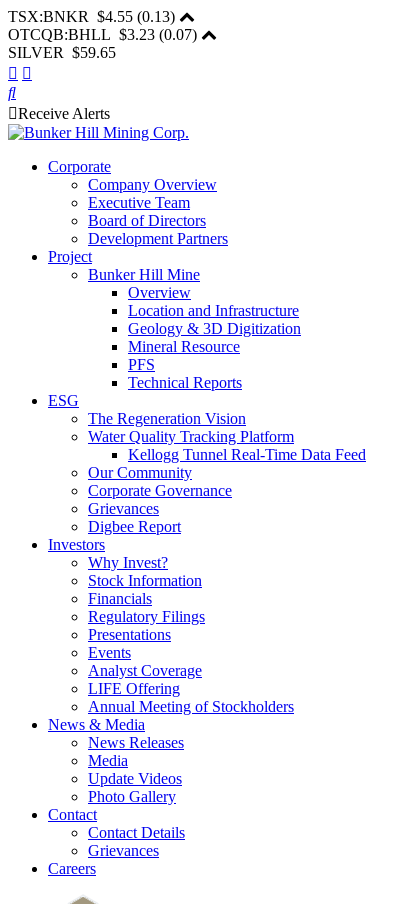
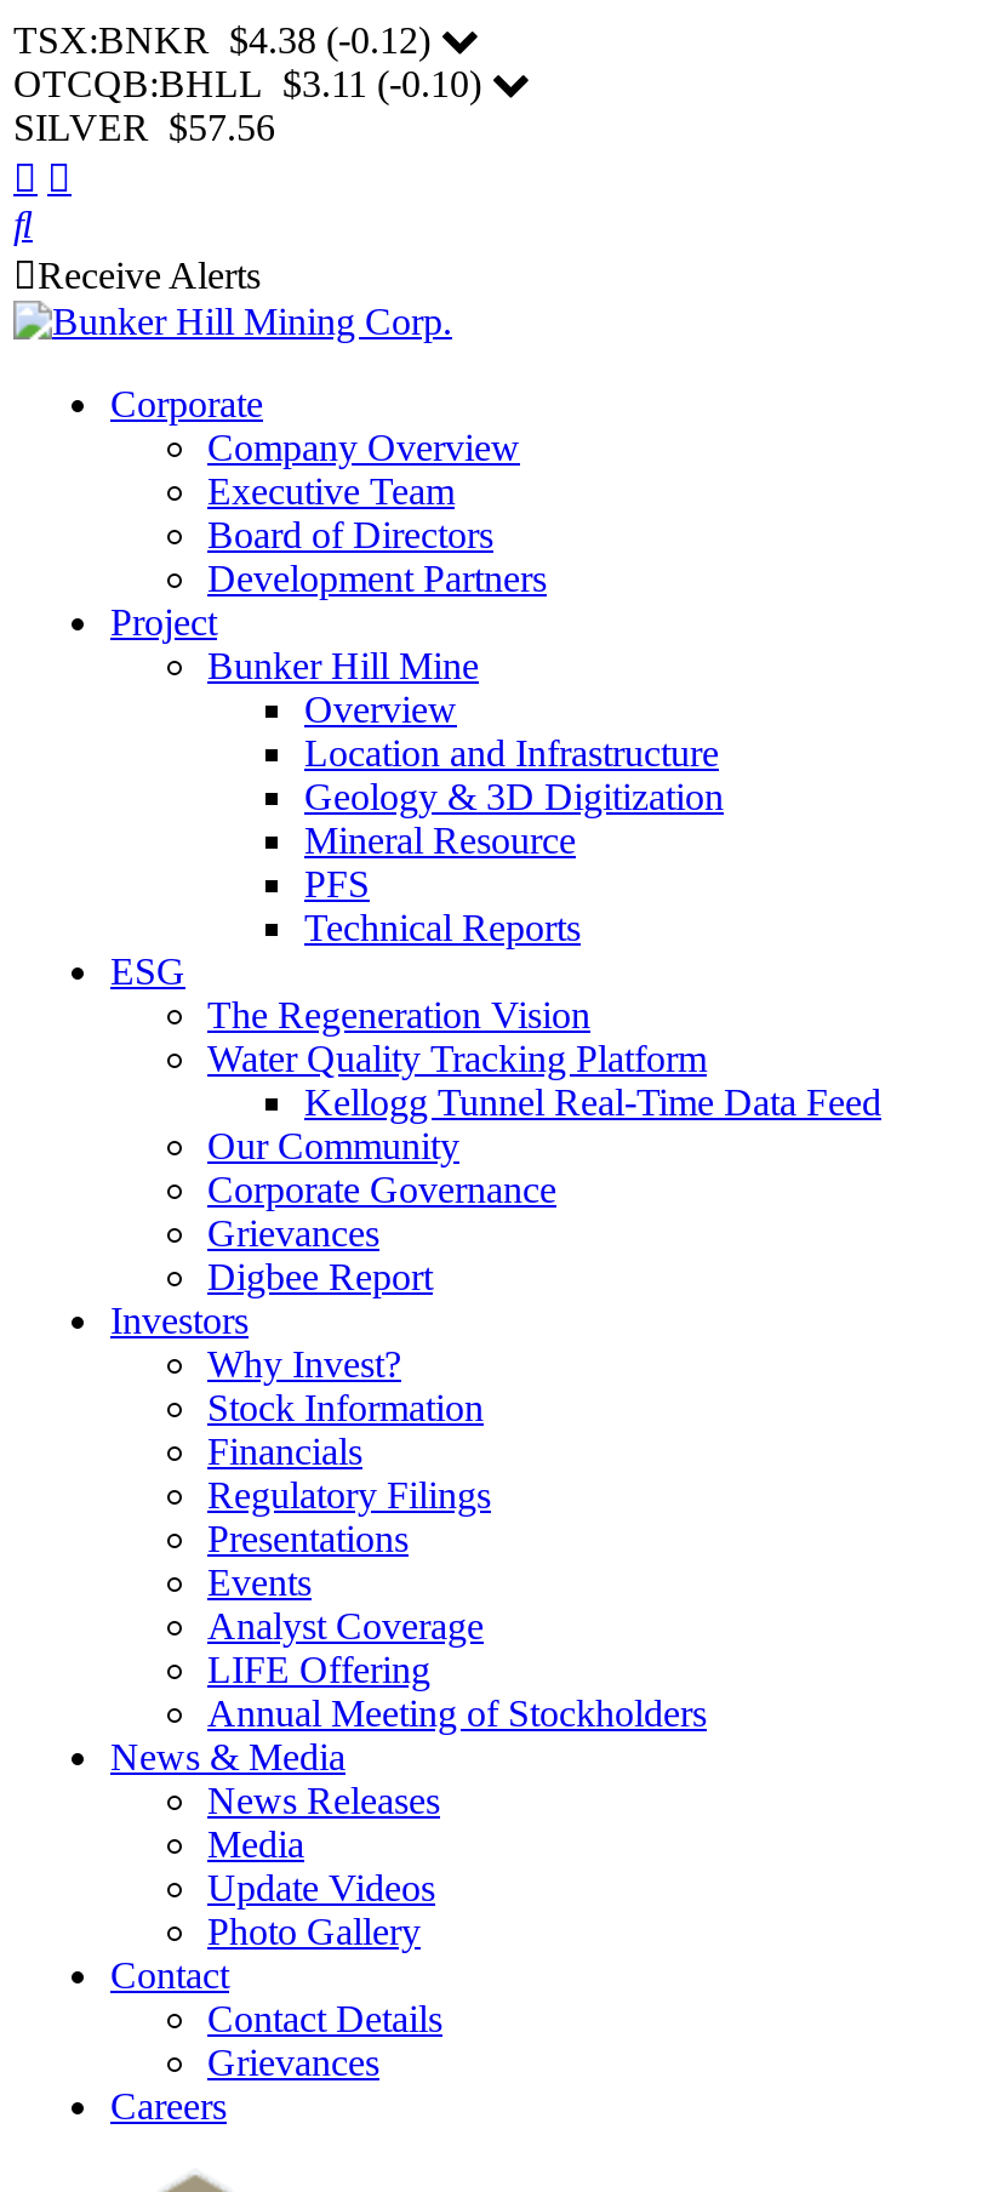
[8,8,179,25] TSX:BNKR $4.55 (0.13) -> [13,19,440,61] TSX:BNKR $4.38 (-0.12)
[8,26,201,43] OTCQB:BHLL $3.23 (0.07) -> [13,63,491,104] OTCQB:BHLL $3.11 (-0.10)
[8,44,116,61] SILVER $59.65 -> [13,107,275,148] SILVER $57.56

